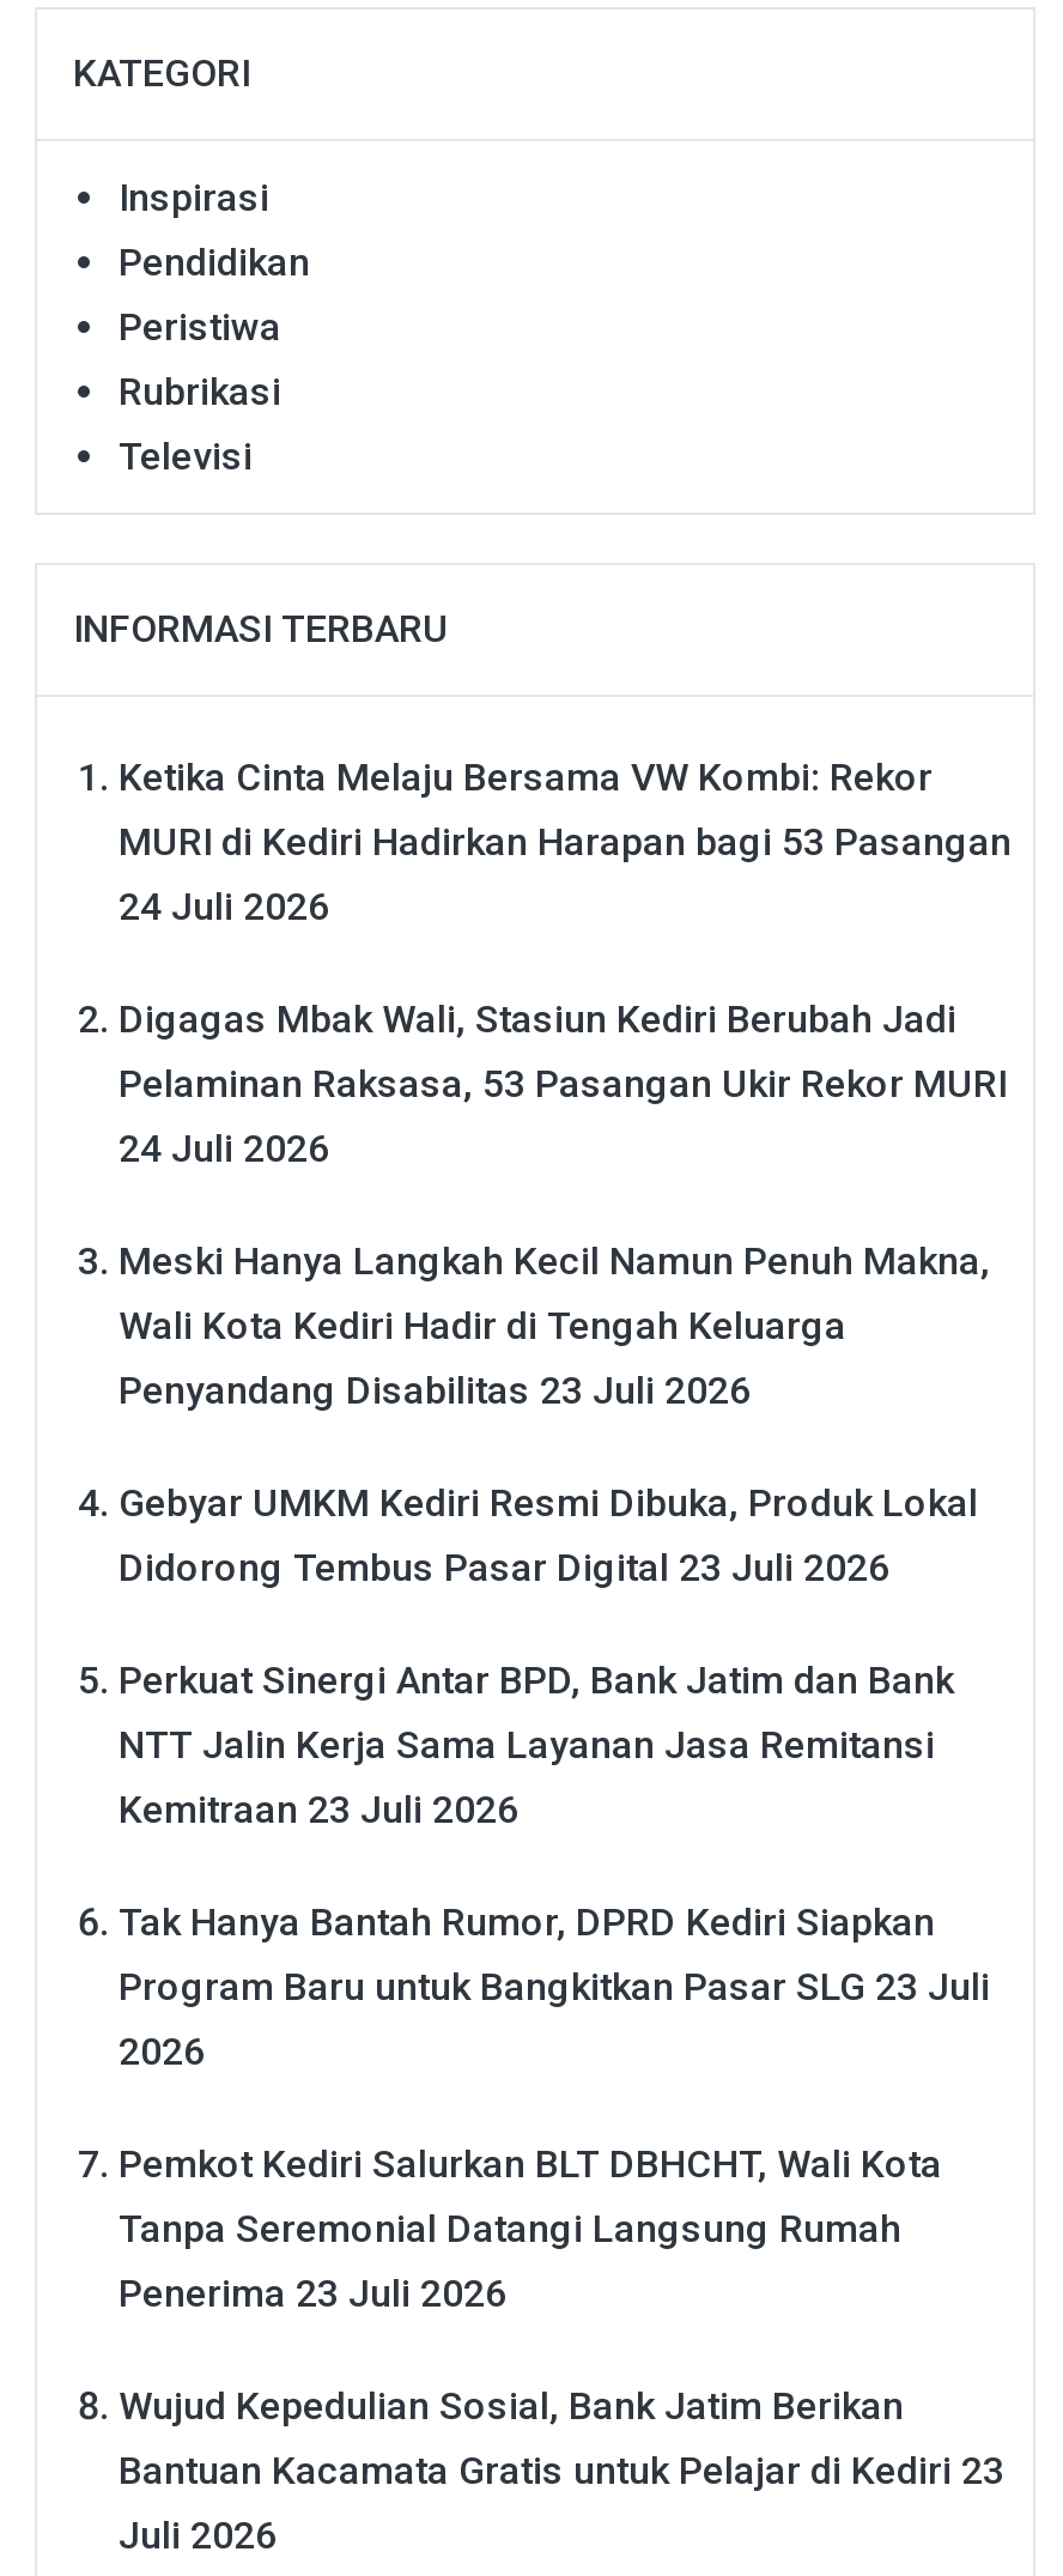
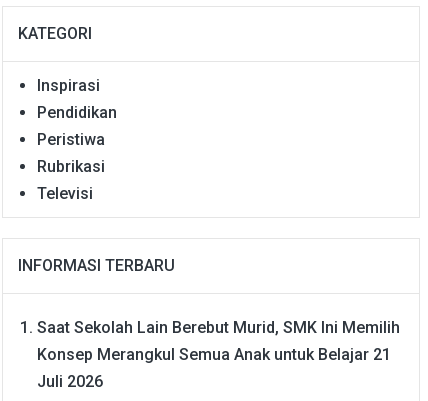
[119,754,1012,2492] Ketika Cinta Melaju Bersama VW Kombi: Rekor | MURI di Kediri Hadirkan Harapan bagi 53 Pasangan | 24 Juli 2026 | Digagas Mbak Wali, Stasiun Kediri Berubah Jadi | Pelaminan Raksasa, 53 Pasangan Ukir Rekor MURI | 24 Juli 2026 | Meski Hanya Langkah Kecil Namun Penuh Makna, | Wali Kota Kediri Hadir di Tengah Keluarga | Penyandang Disabilitas 23 Juli 2026 | Gebyar UMKM Kediri Resmi Dibuka, Produk Lokal | Didorong Tembus Pasar Digital 23 Juli 2026 | Perkuat Sinergi Antar BPD, Bank Jatim dan Bank | NTT Jalin Kerja Sama Layanan Jasa Remitansi | Kemitraan 23 Juli 2026 | Tak Hanya Bantah Rumor, DPRD Kediri Siapkan | Program Baru untuk Bangkitkan Pasar SLG 23 Juli | 2026 | Pemkot Kediri Salurkan BLT DBHCHT, Wali Kota | Tanpa Seremonial Datangi Langsung Rumah | Penerima 23 Juli 2026 | Wujud Kepedulian Sosial, Bank Jatim Berikan | Bantuan Kacamata Gratis untuk Pelajar di Kediri 23 -> [37,318,400,364] Saat Sekolah Lain Berebut Murid, SMK Ini Memilih | Konsep Merangkul Semua Anak untuk Belajar 21

